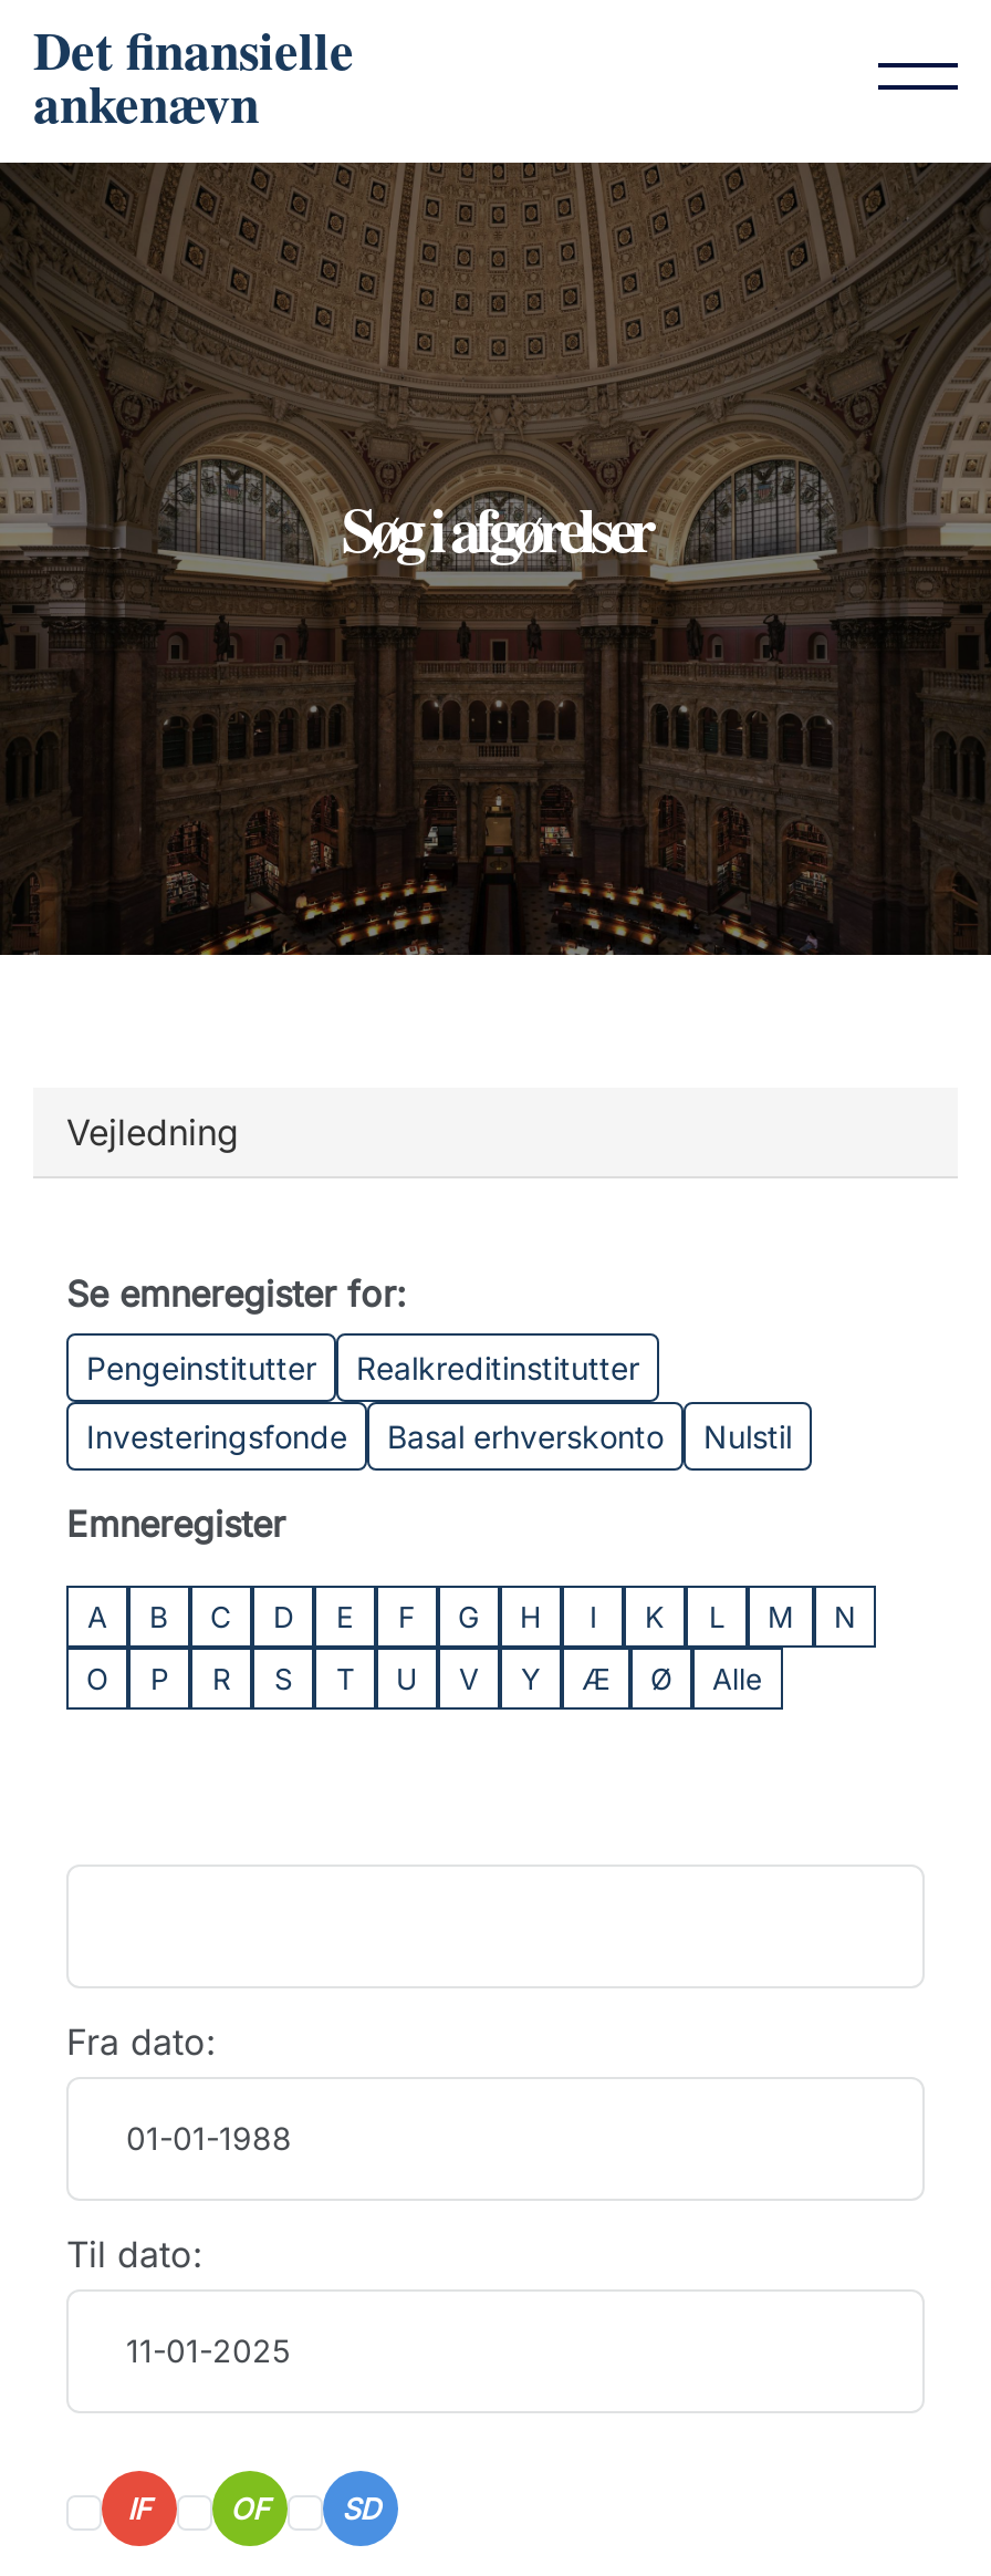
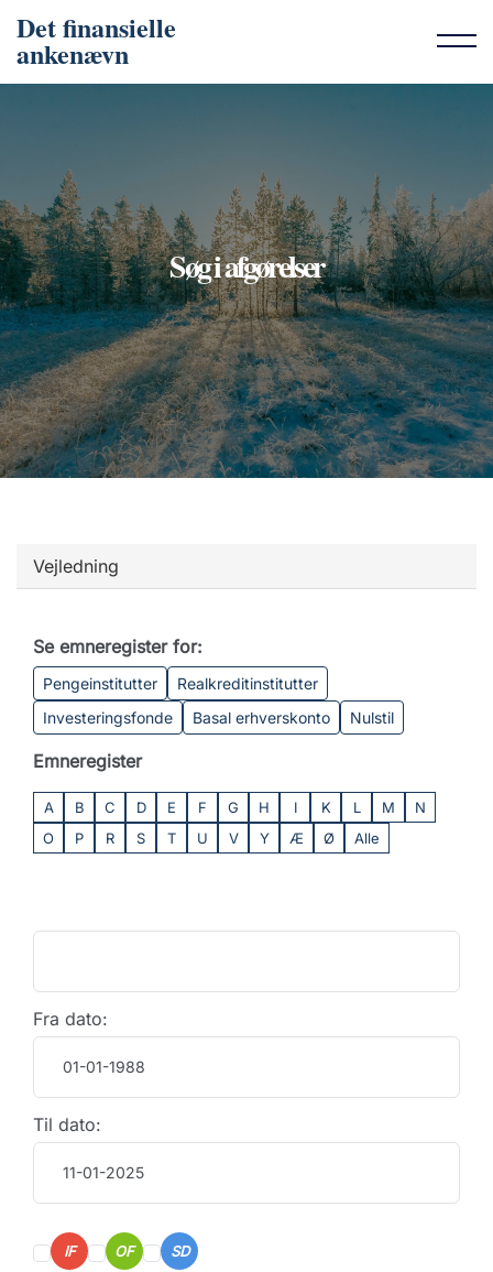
[7,163,984,955] [image] -> [3,84,490,478] [image]

